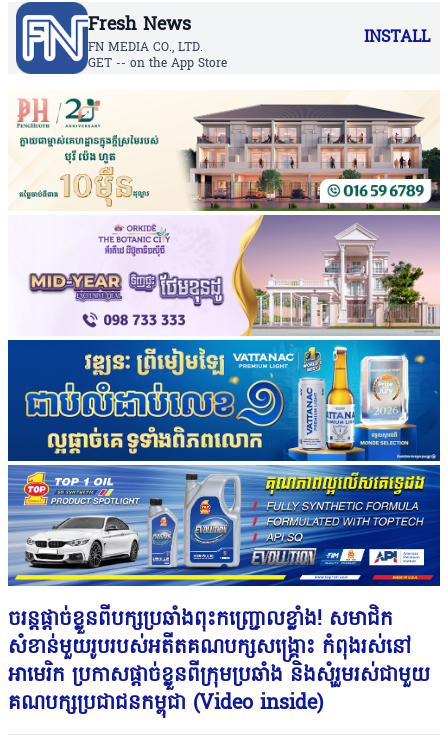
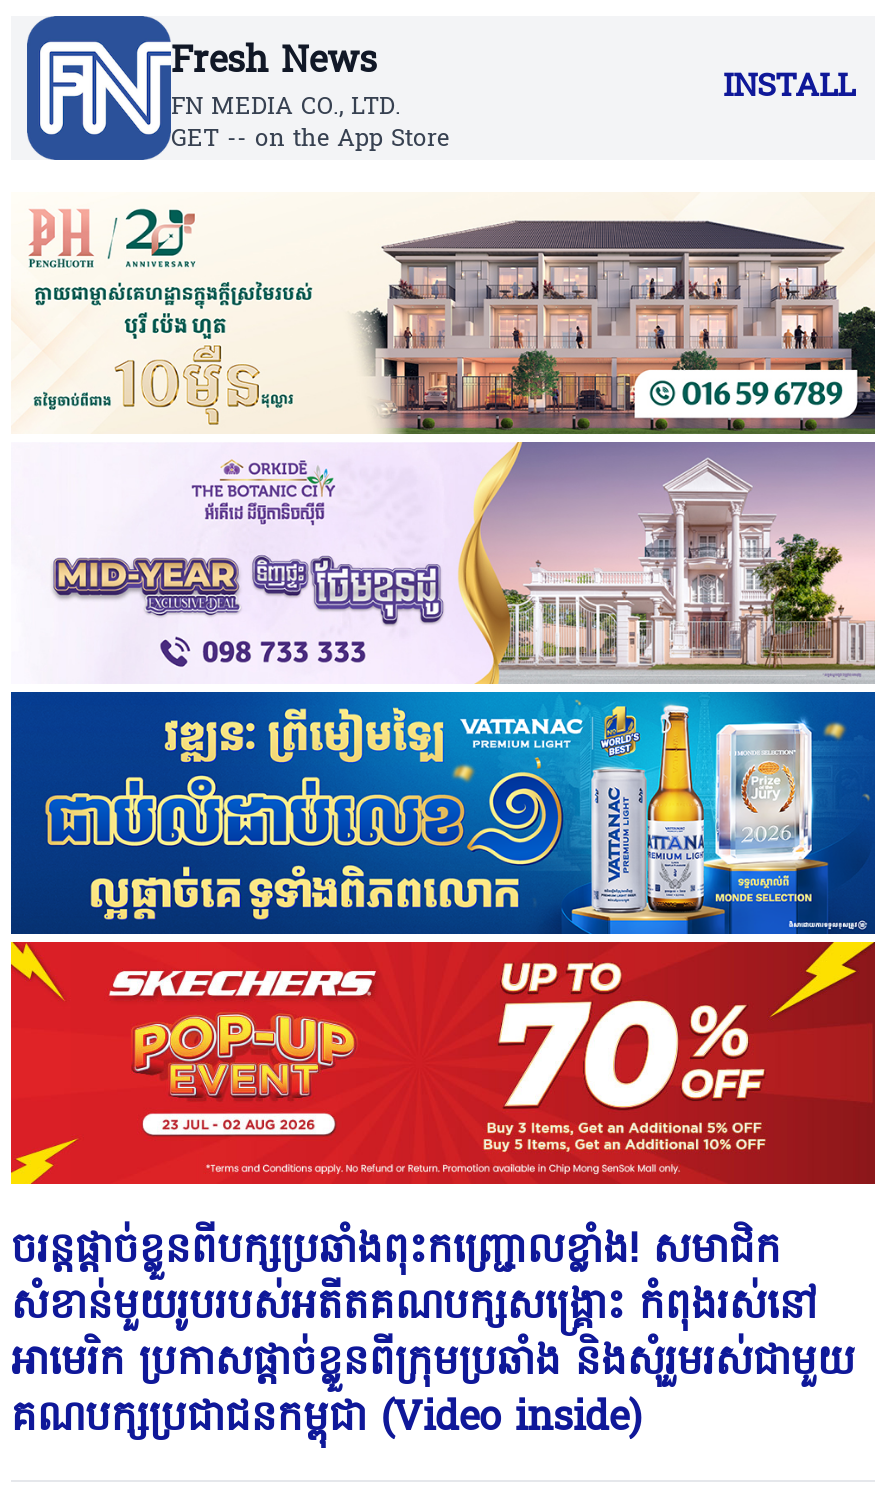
[7,464,441,587] [image] -> [9,940,877,1186] [image]

